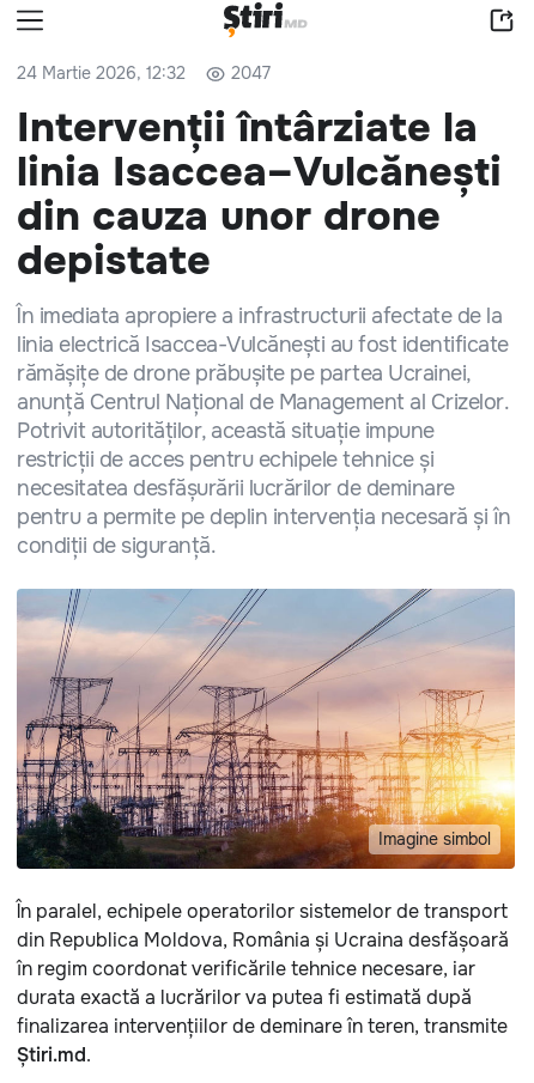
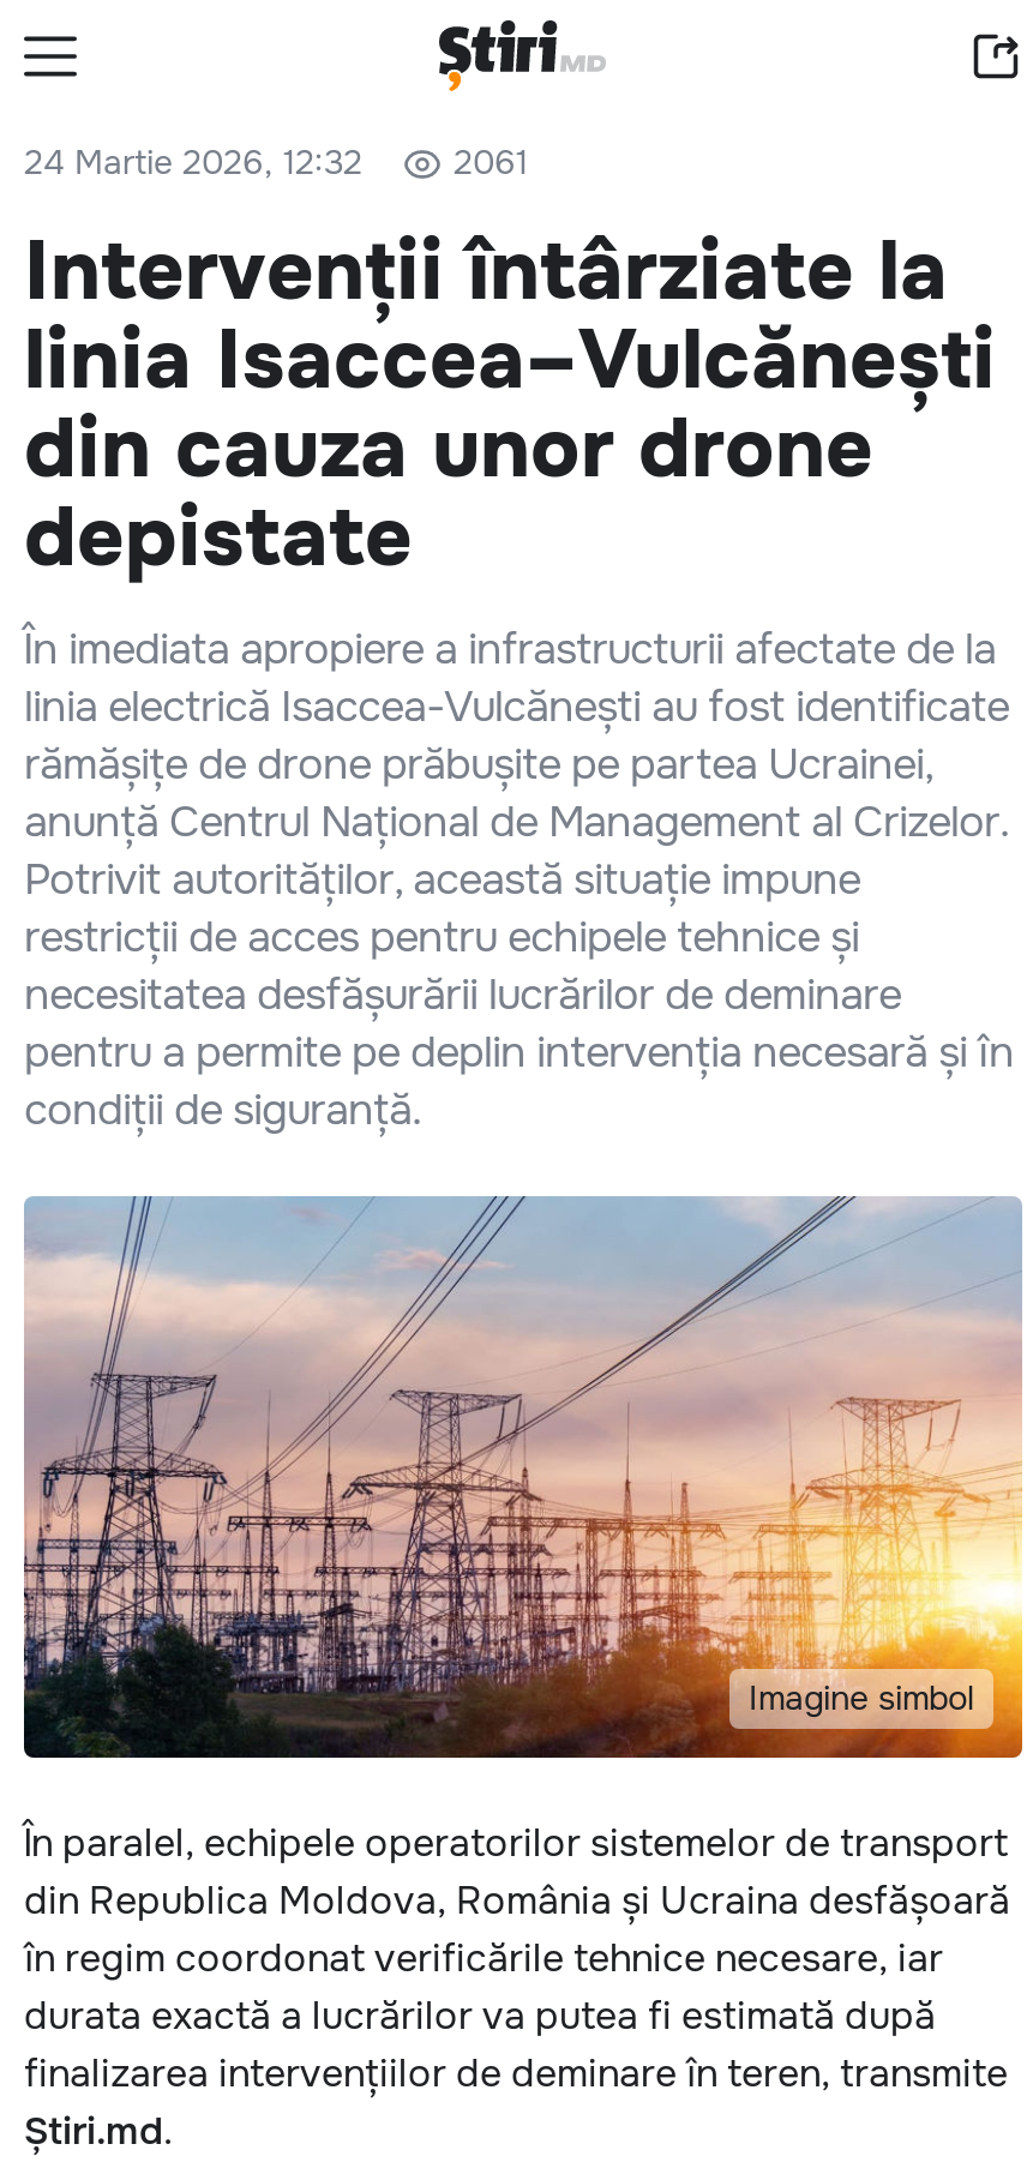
[231,62,271,84] 2047 -> [454,140,528,184] 2061

